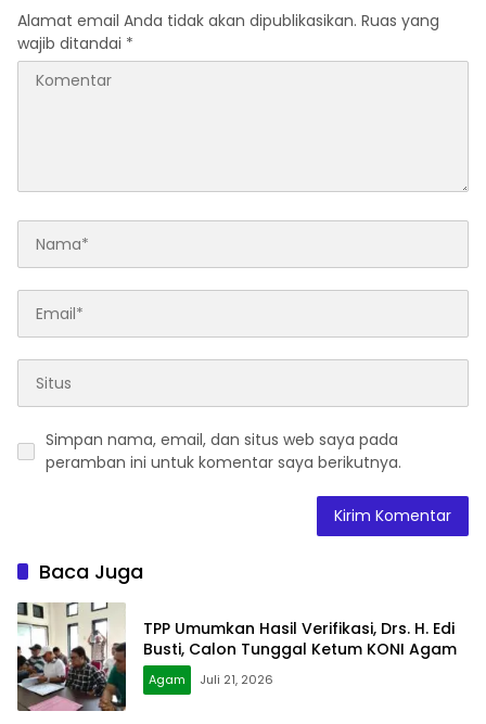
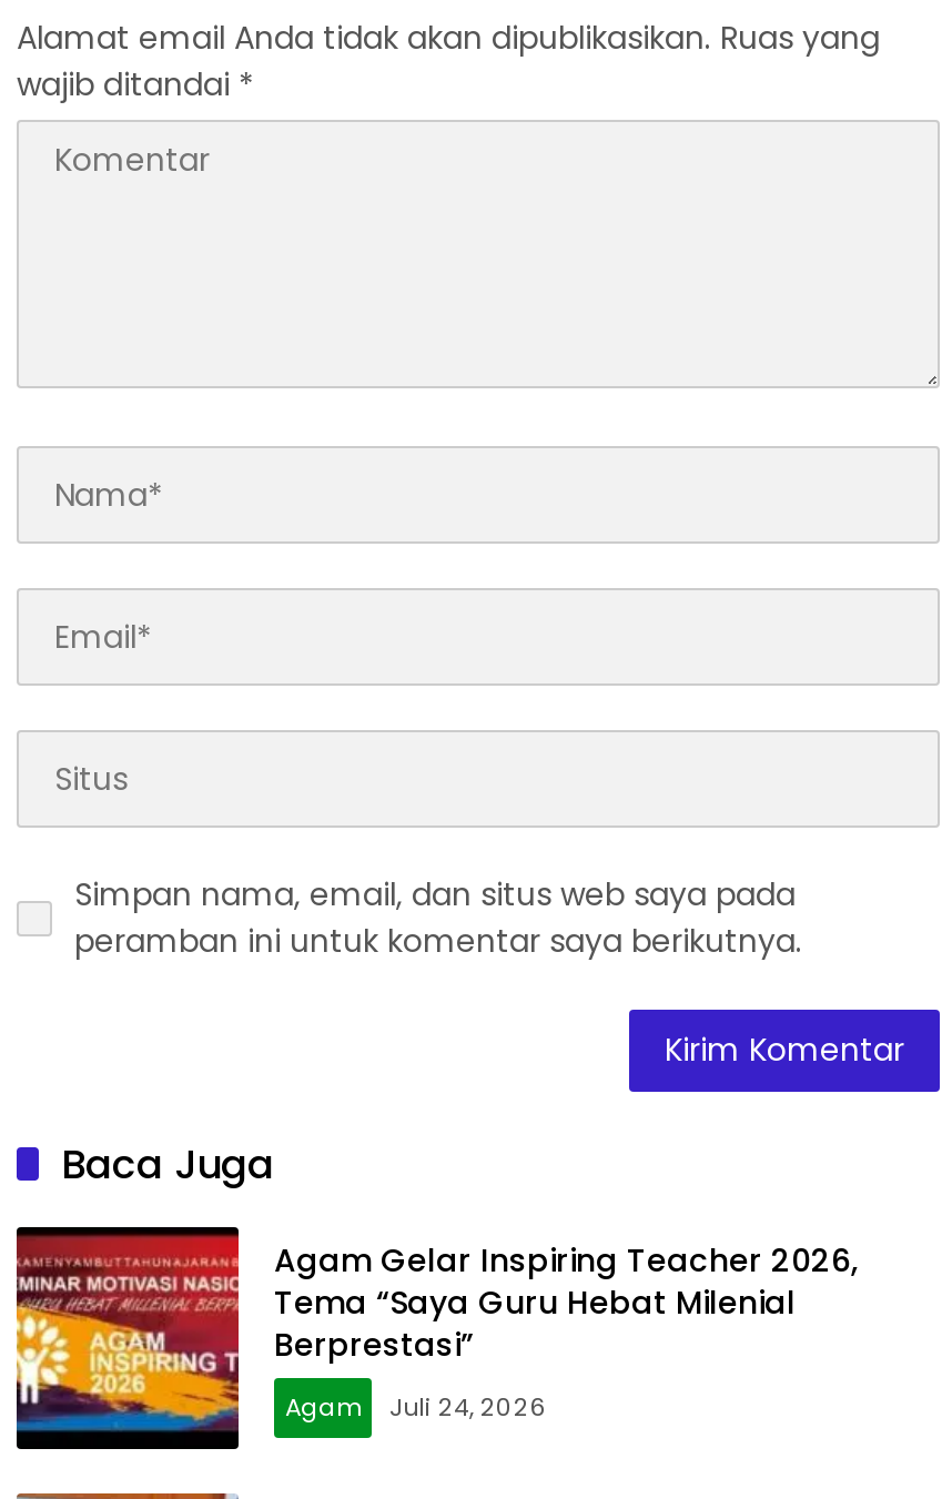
[16,602,457,712] [image] | TPP Umumkan Hasil Verifikasi, Drs. H. Edi | Busti, Calon Tunggal Ketum KONI Agam -> [14,1225,858,1471] [image] | Agam Gelar Inspiring Teacher 2026, | Tema “Saya Guru Hebat Milenial | Berprestasi”
[149,671,273,688] Agam Juli 21, 2026 -> [285,1388,547,1424] Agam Juli 24, 2026

